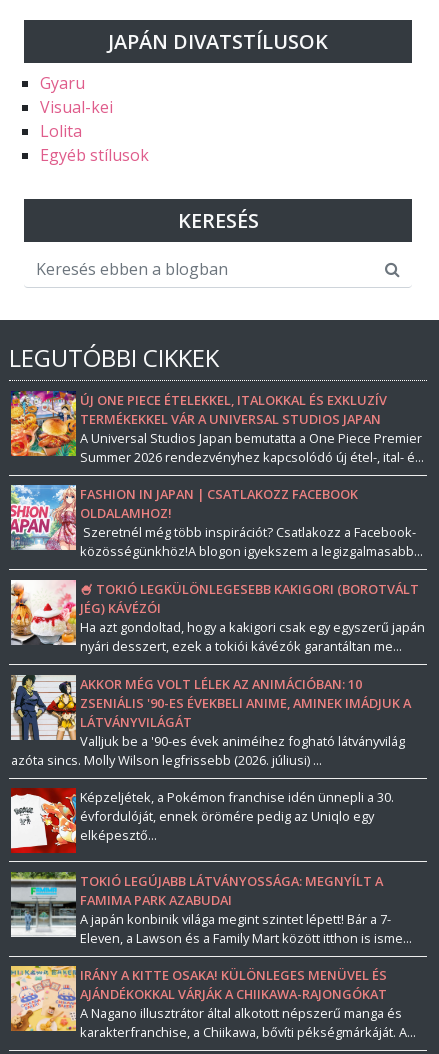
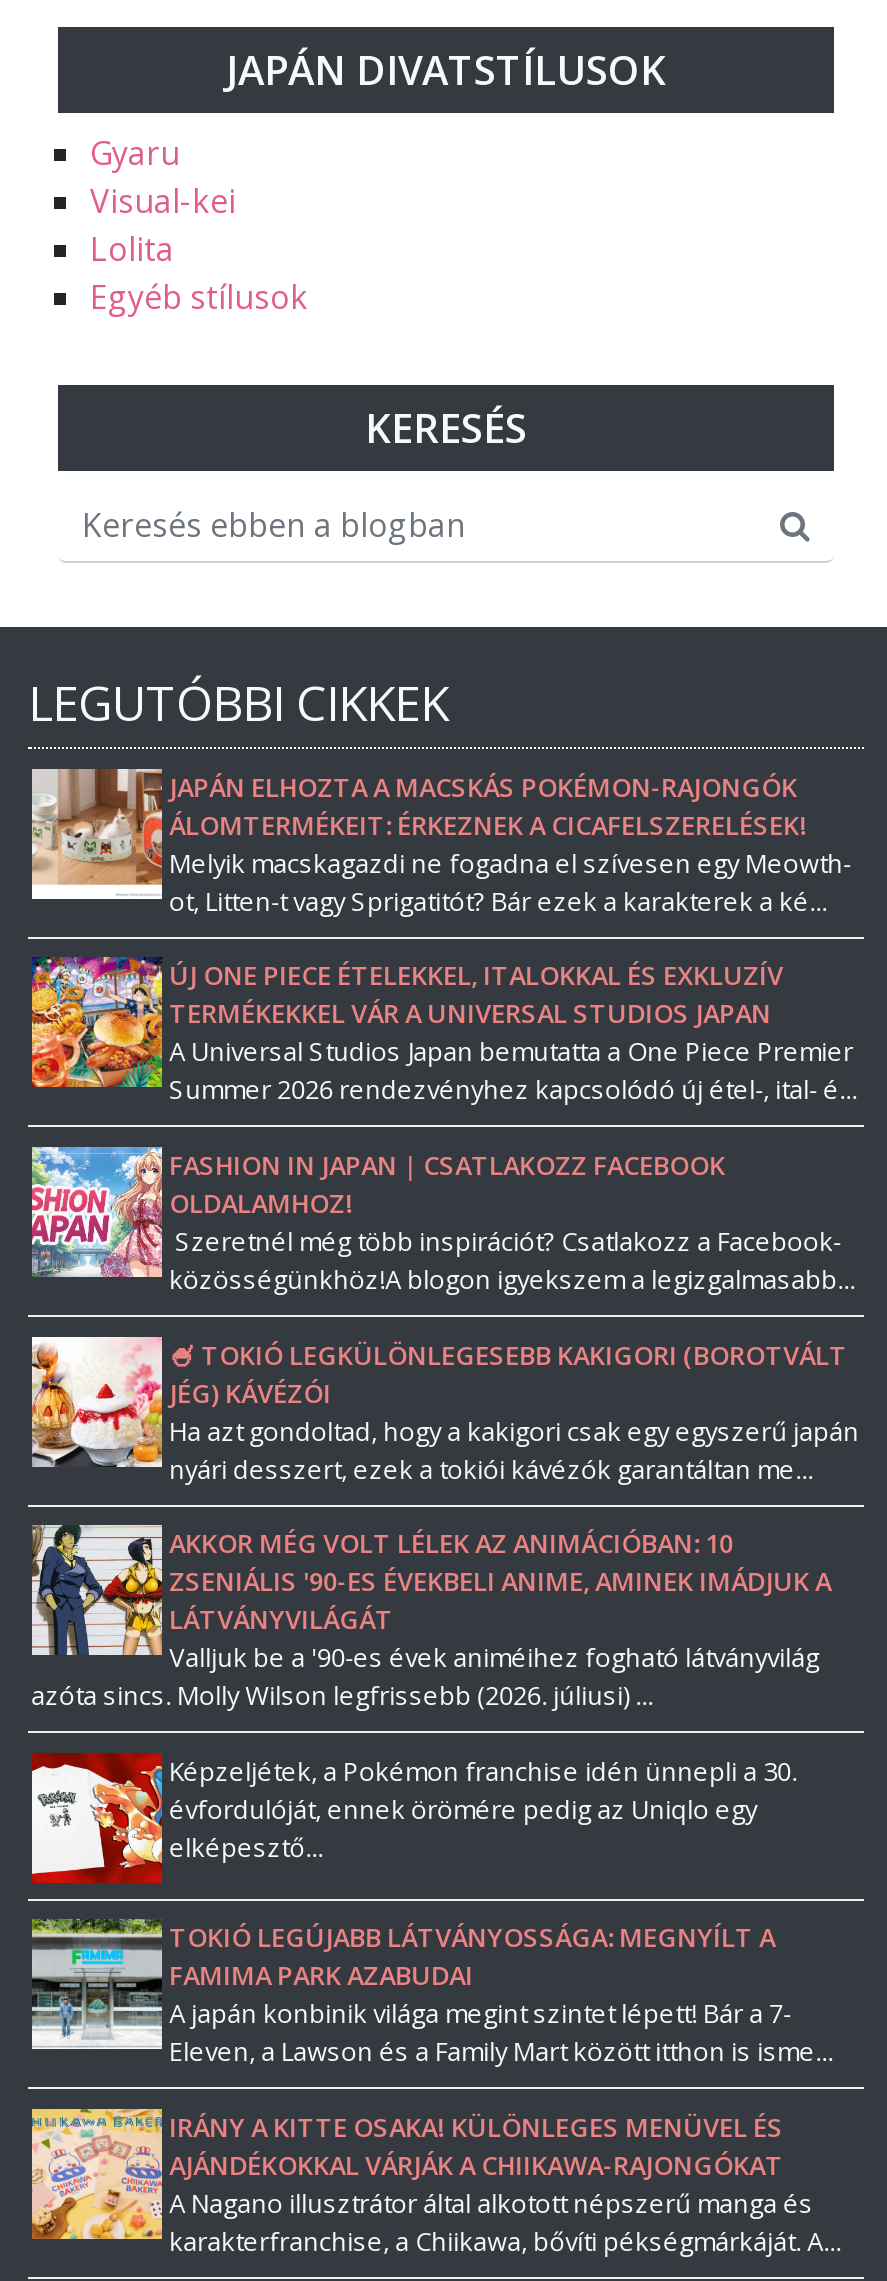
none -> [30,767,851,919] [image] | JAPÁN ELHOZTA A MACSKÁS POKÉMON-RAJONGÓK | ÁLOMTERMÉKEIT: ÉRKEZNEK A CICAFELSZERELÉSEK! | Melyik macskagazdi ne fogadna el szívesen egy Meowth- | ot, Litten-t vagy Sprigatitót? Bár ezek a karakterek a ké...

